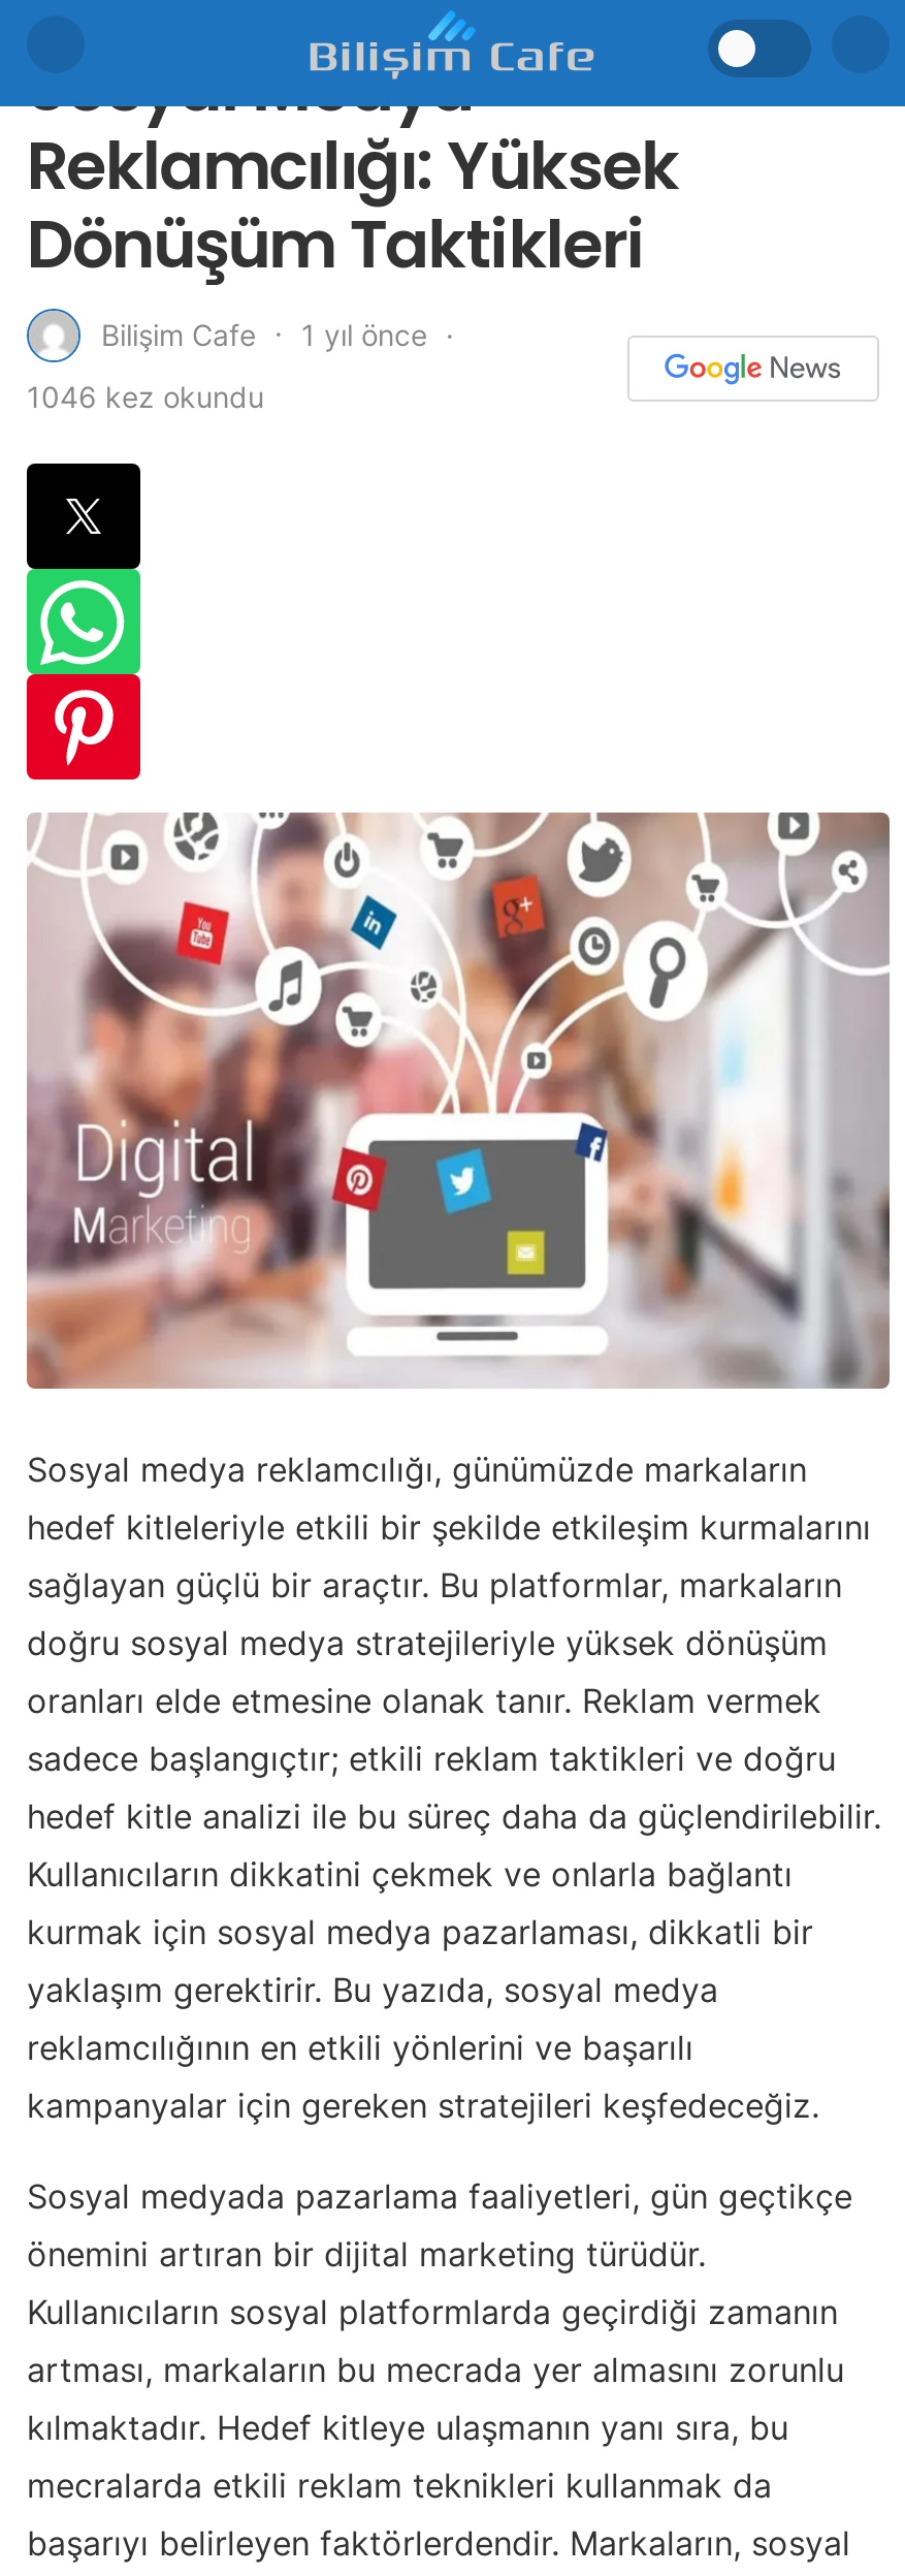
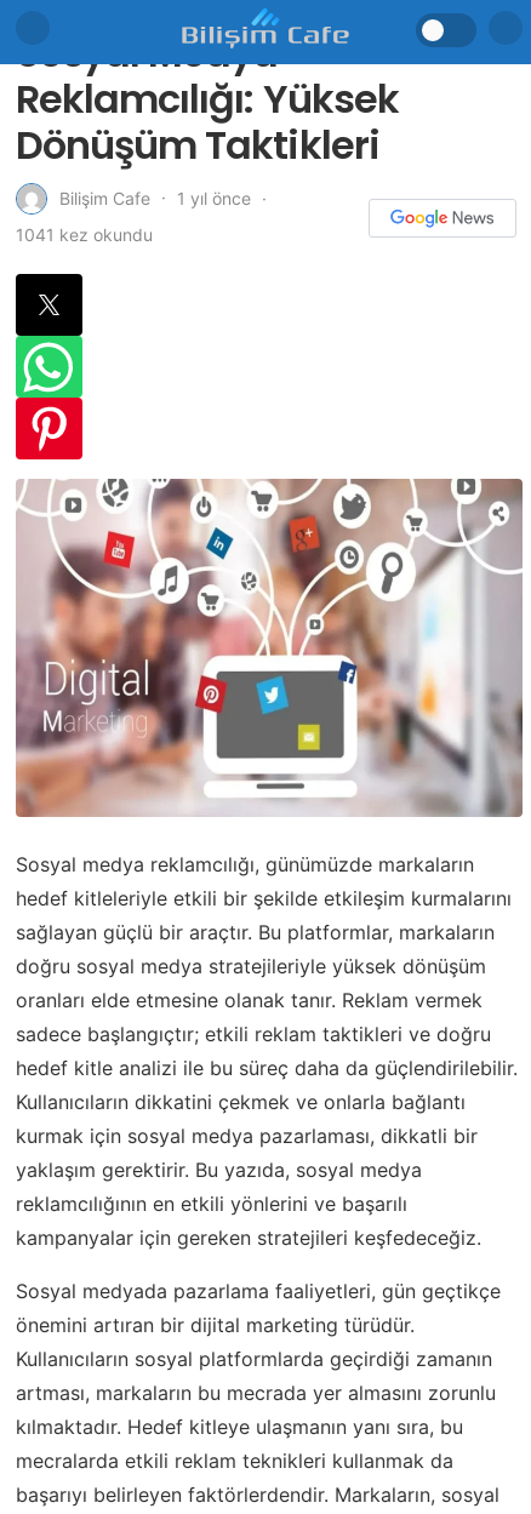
[27,379,264,414] 1046 kez okundu -> [16,224,153,245] 1041 kez okundu

